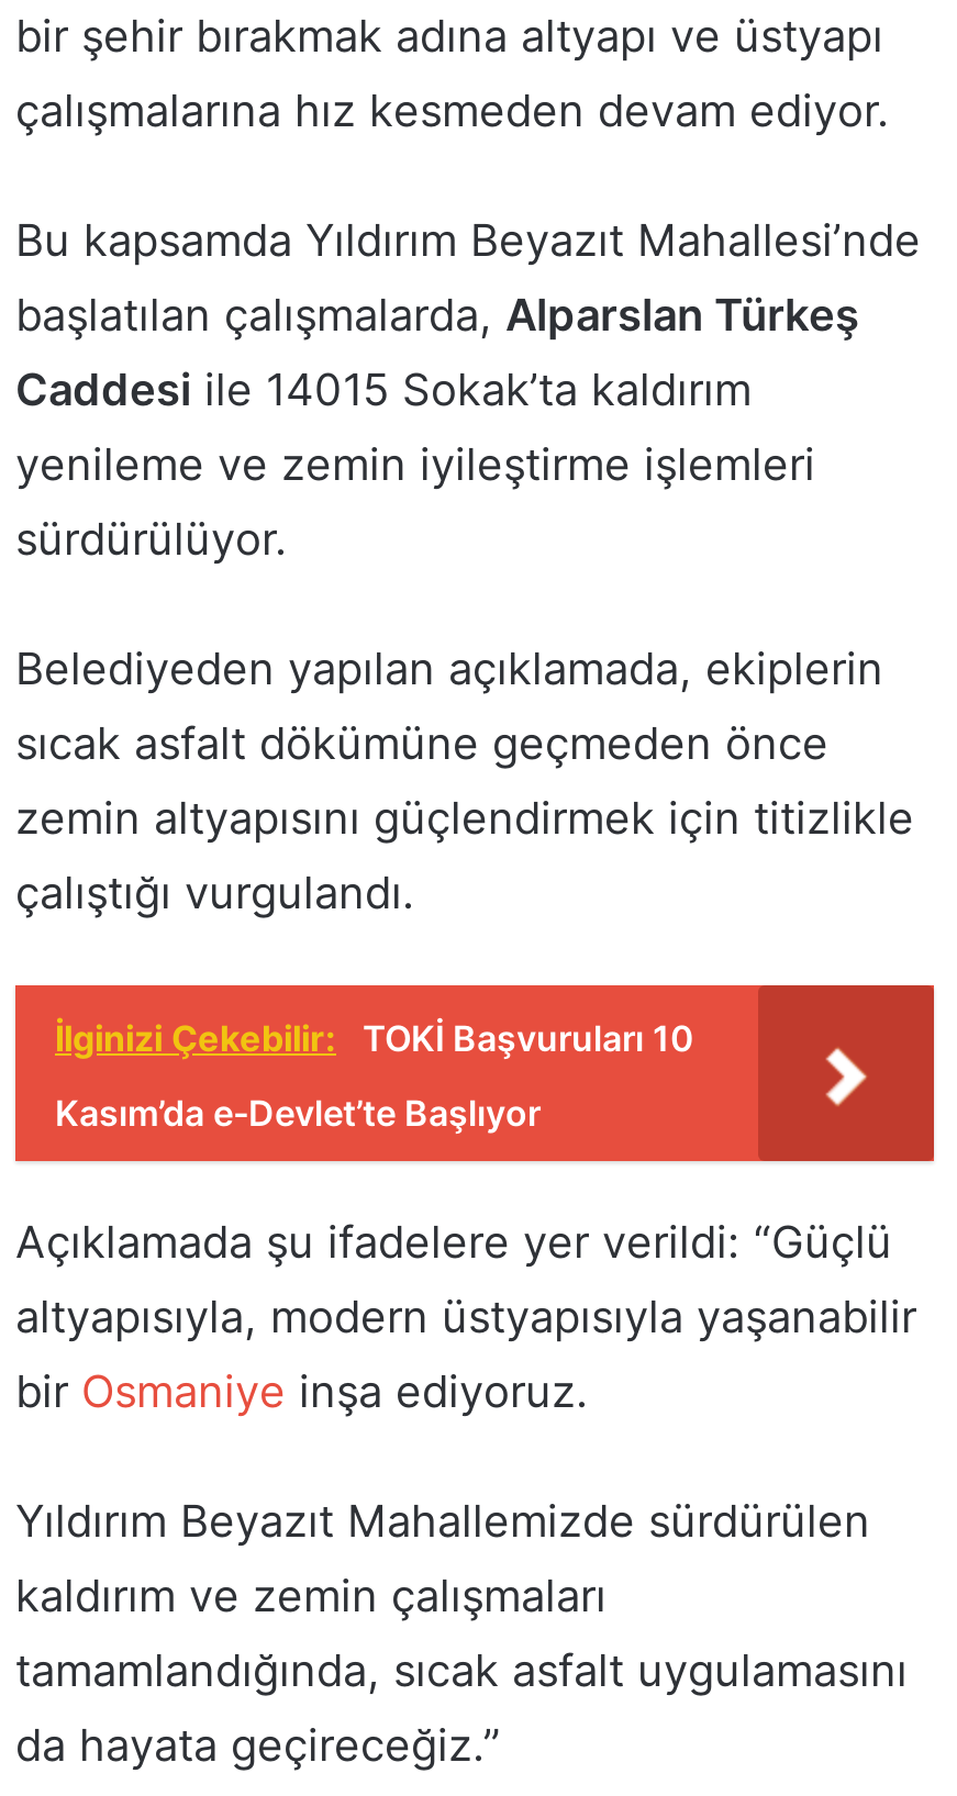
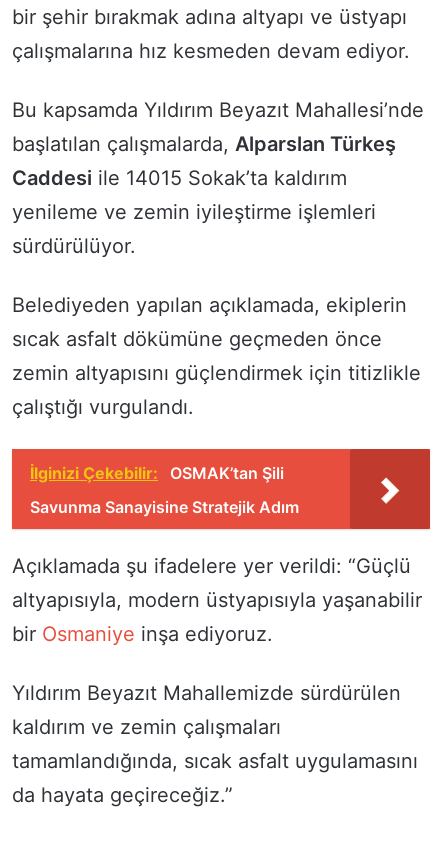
[55,1015,694,1059] İlginizi Çekebilir: TOKİ Başvuruları 10 -> [30,463,284,483] İlginizi Çekebilir: OSMAK’tan Şili
[55,1090,541,1134] Kasım’da e-Devlet’te Başlıyor -> [30,497,299,517] Savunma Sanayisine Stratejik Adım

